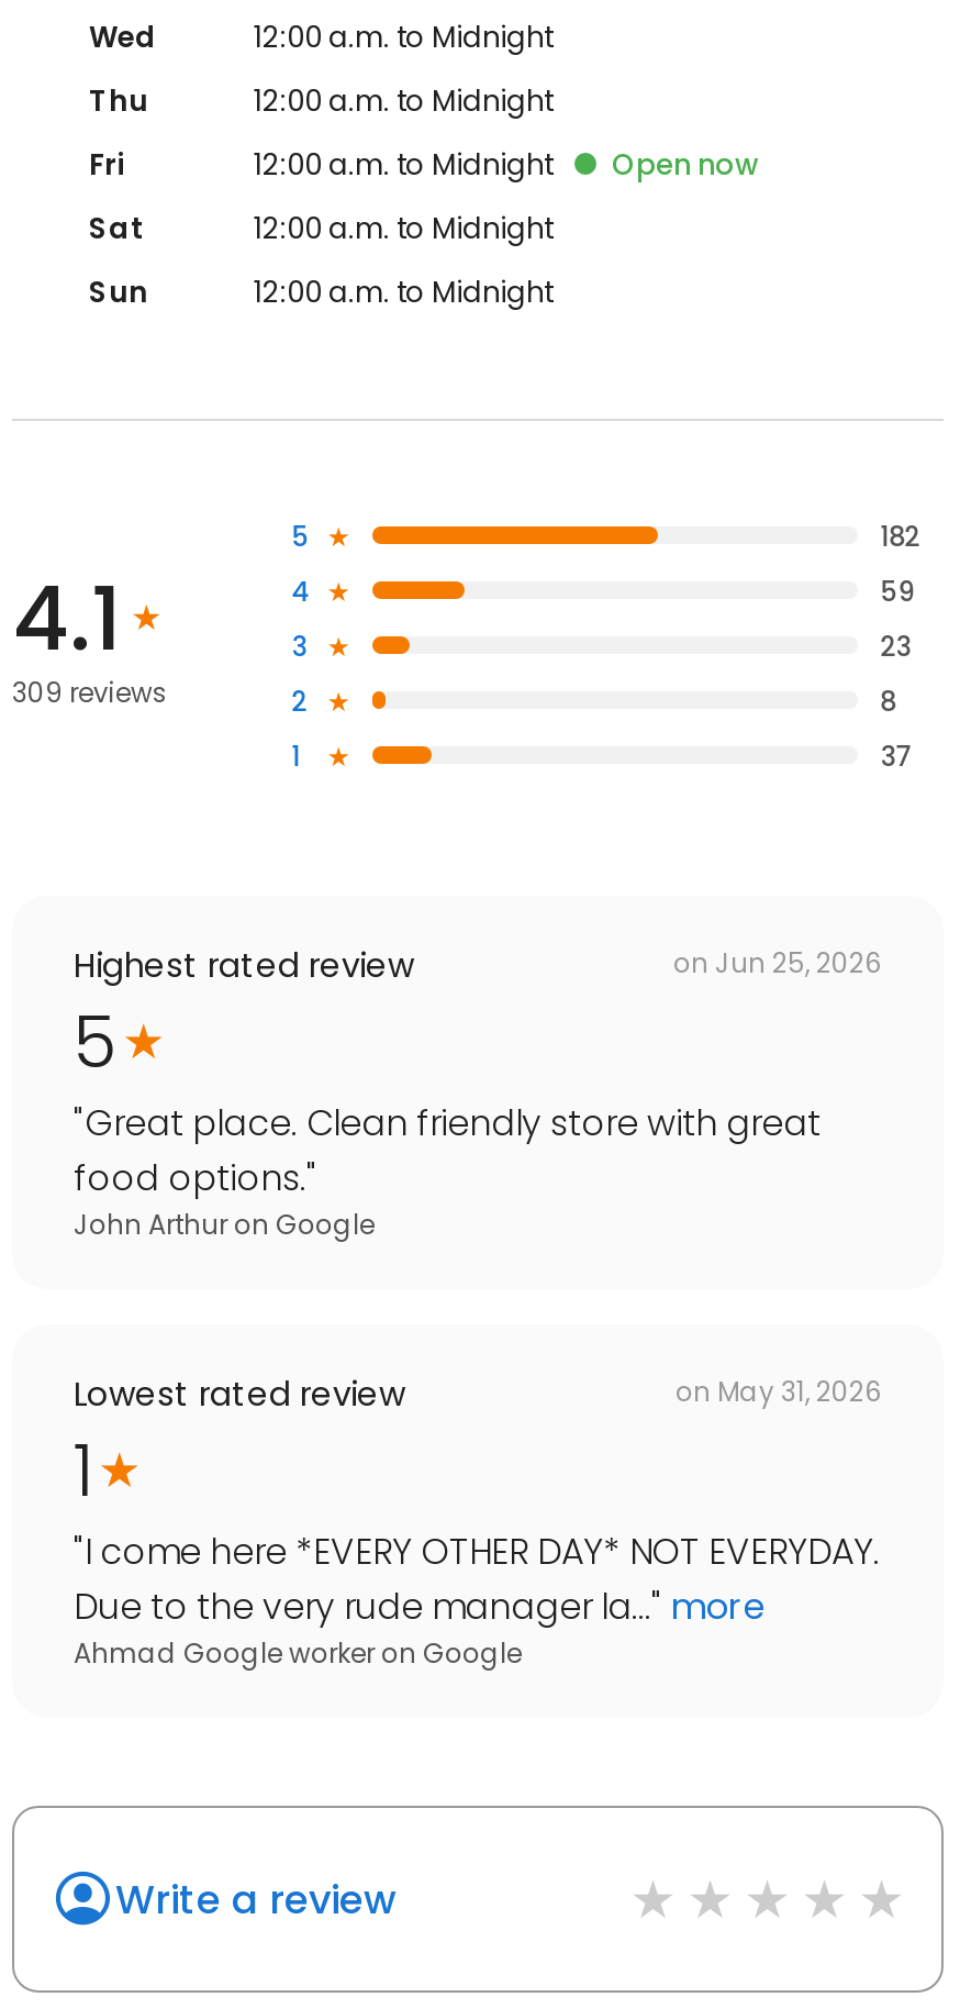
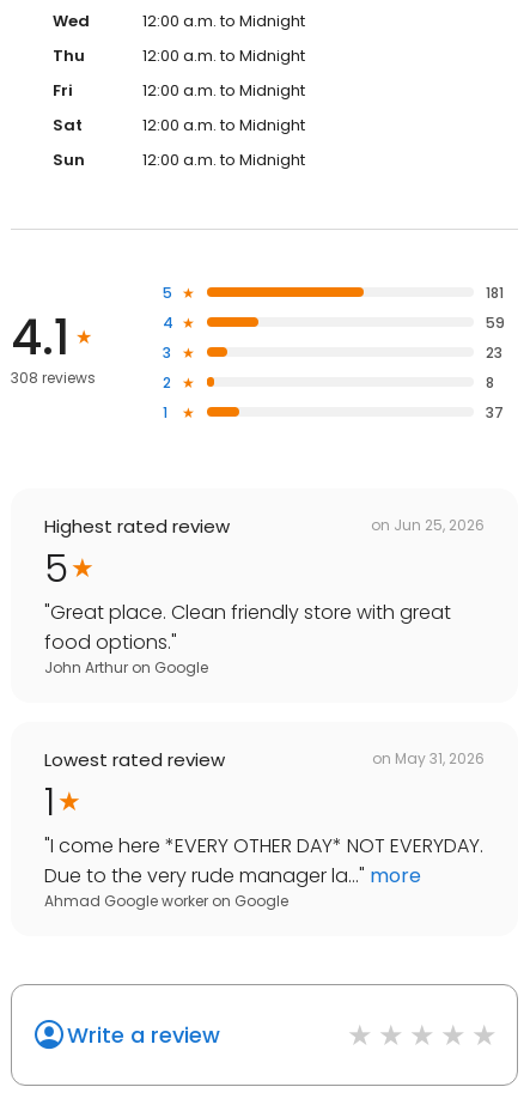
[612,144,759,186] Open now -> none
[880,519,920,556] 182 -> [486,283,504,303] 181
[12,674,168,711] 309 reviews -> [11,367,96,388] 308 reviews

